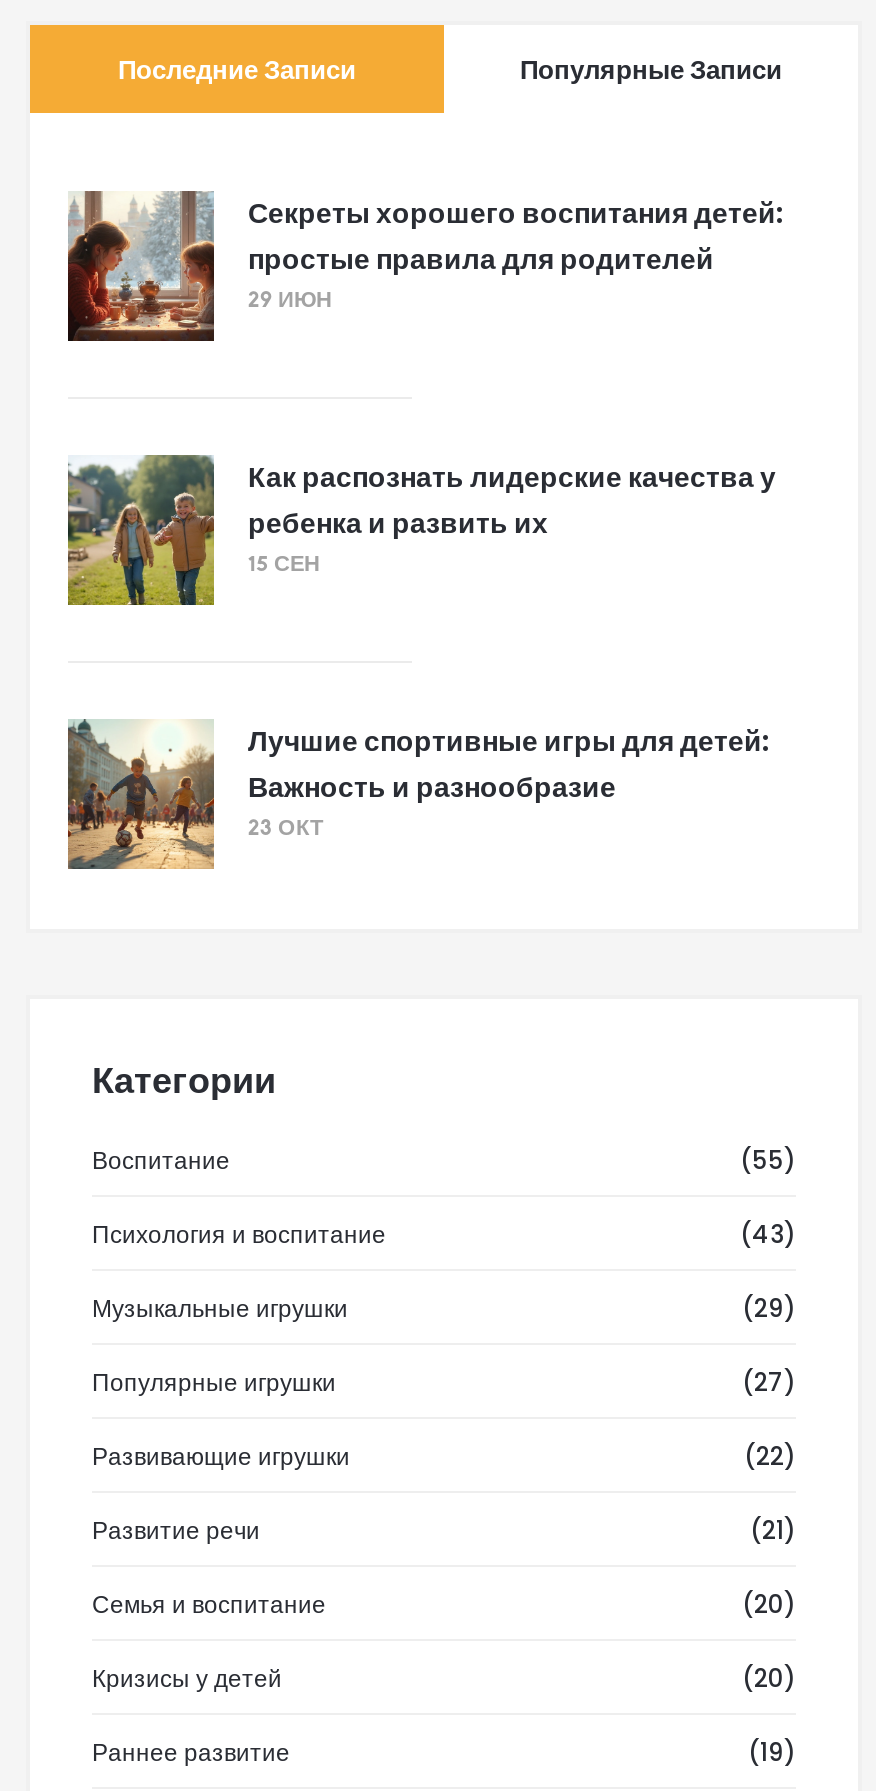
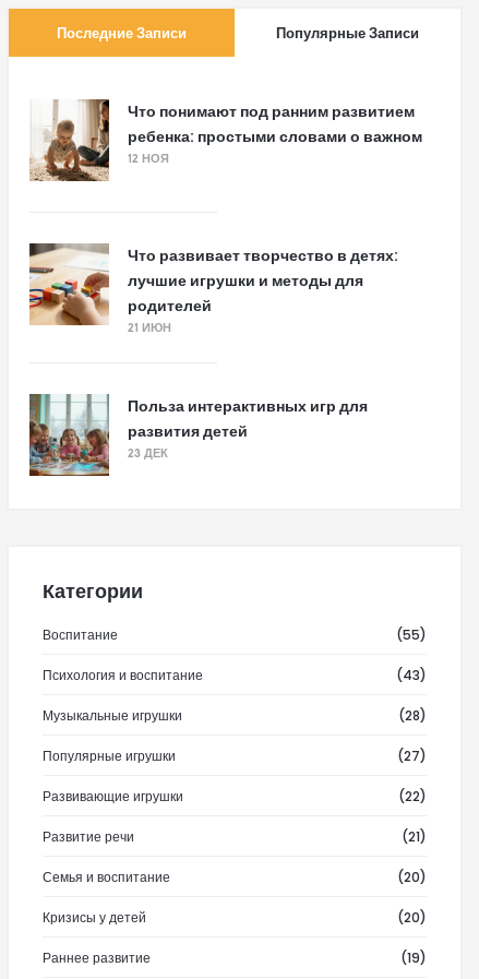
[66,189,784,343] [image] | Секреты хорошего воспитания детей: | простые правила для родителей | 29 ИЮН -> [29,99,422,182] [image] | Что понимают под ранним развитием | ребенка: простыми словами о важном | 12 НОЯ
[66,455,776,607] [image] | Как распознать лидерские качества у | ребенка и развить их | 15 СЕН -> [28,242,398,335] [image] | Что развивает творчество в детях: | лучшие игрушки и методы для | родителей | 21 ИЮН
[68,719,770,871] [image] | Лучшие спортивные игры для детей: | Важность и разнообразие | 23 ОКТ -> [28,393,368,477] [image] | Польза интерактивных игр для | развития детей | 23 ДЕК
[742,1291,796,1325] (29) -> [398,706,427,725] (28)

